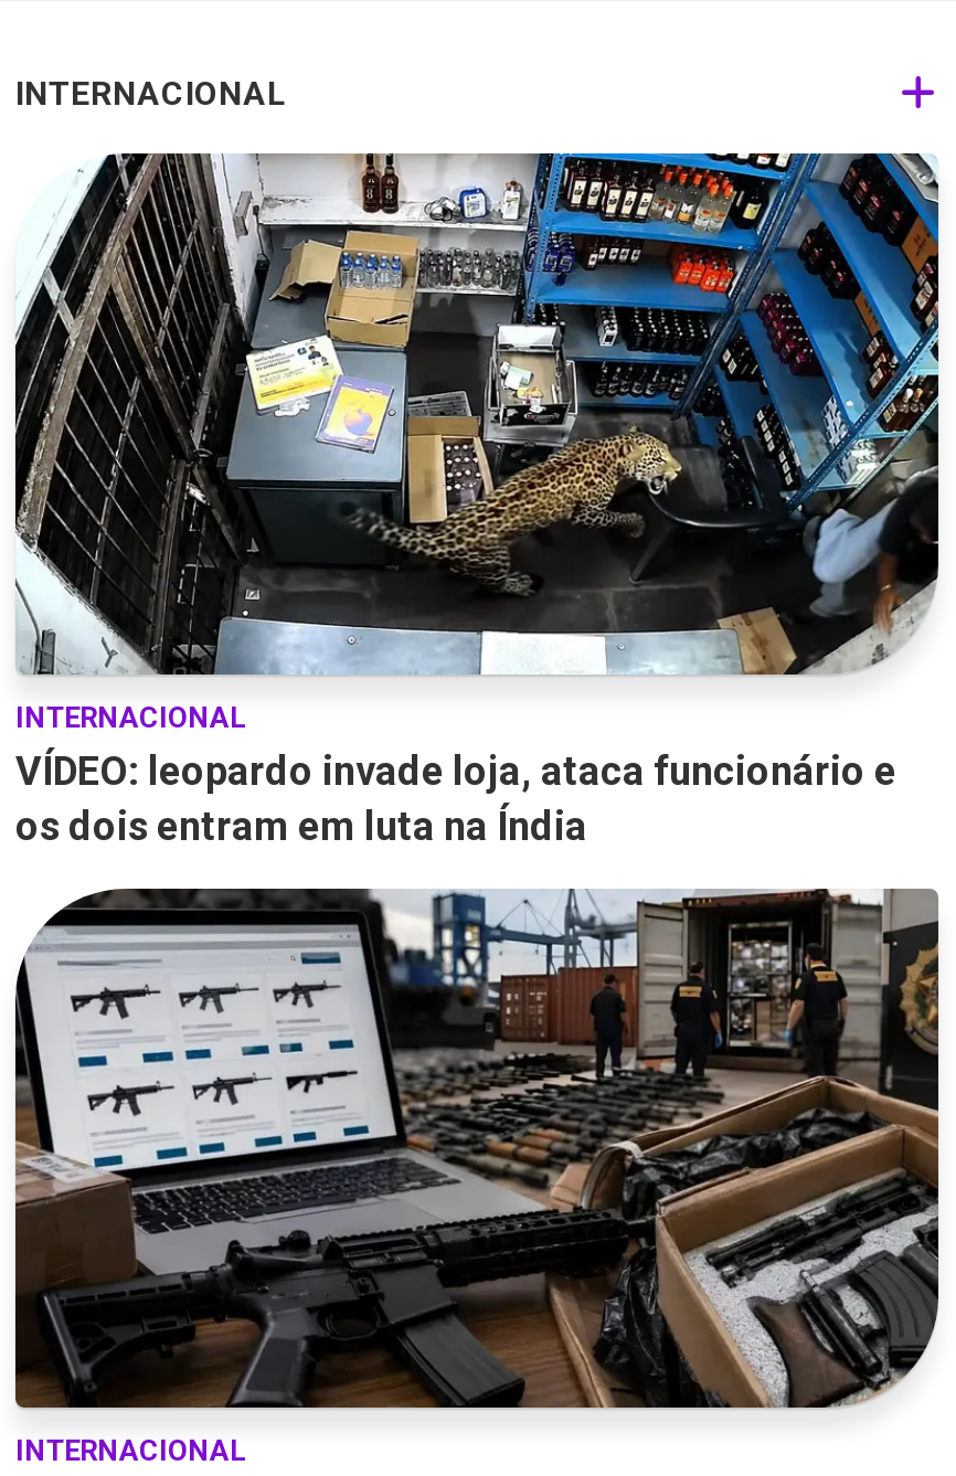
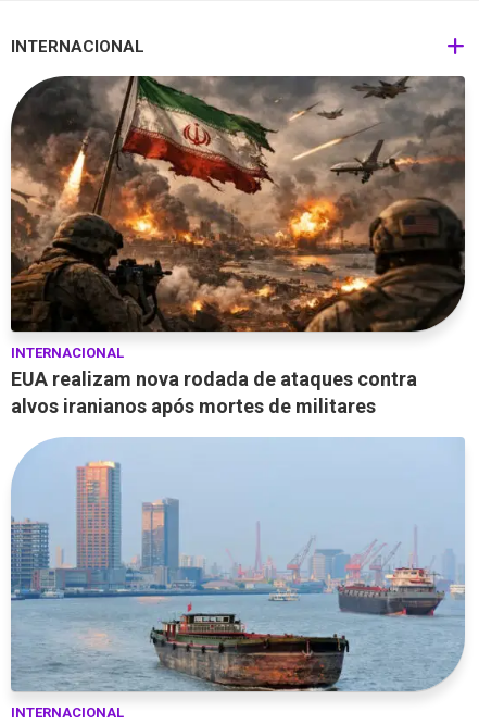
[13,150,941,848] [image] | VÍDEO: leopardo invade loja, ataca funcionário e | os dois entram em luta na Índia -> [10,75,466,417] [image] | EUA realizam nova rodada de ataques contra | alvos iranianos após mortes de militares
[13,885,941,1409] [image] -> [10,437,465,692] [image]

